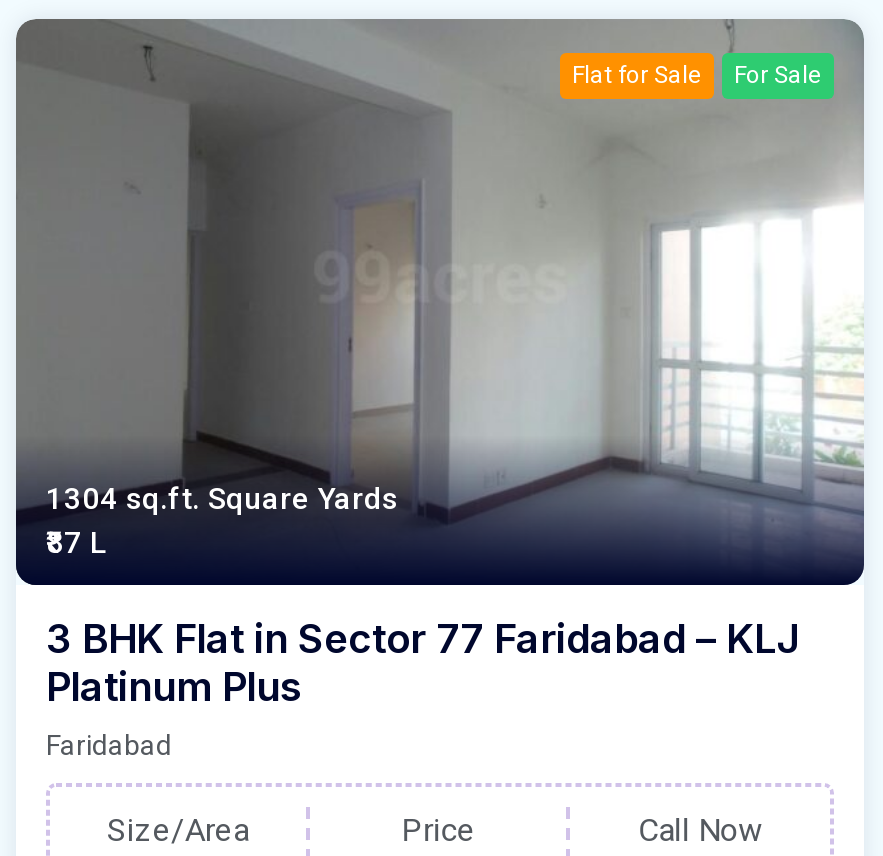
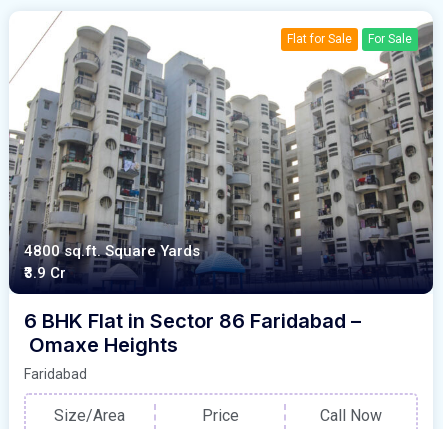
[14,18,864,561] [image] | 1304 sq.ft. Square Yards | ₹87 L -> [9,10,434,282] [image] | 4800 sq.ft. Square Yards | ₹3.9 Cr
[46,615,800,711] 3 BHK Flat in Sector 77 Faridabad – KLJ | Platinum Plus -> [24,309,361,357] 6 BHK Flat in Sector 86 Faridabad – | Omaxe Heights

